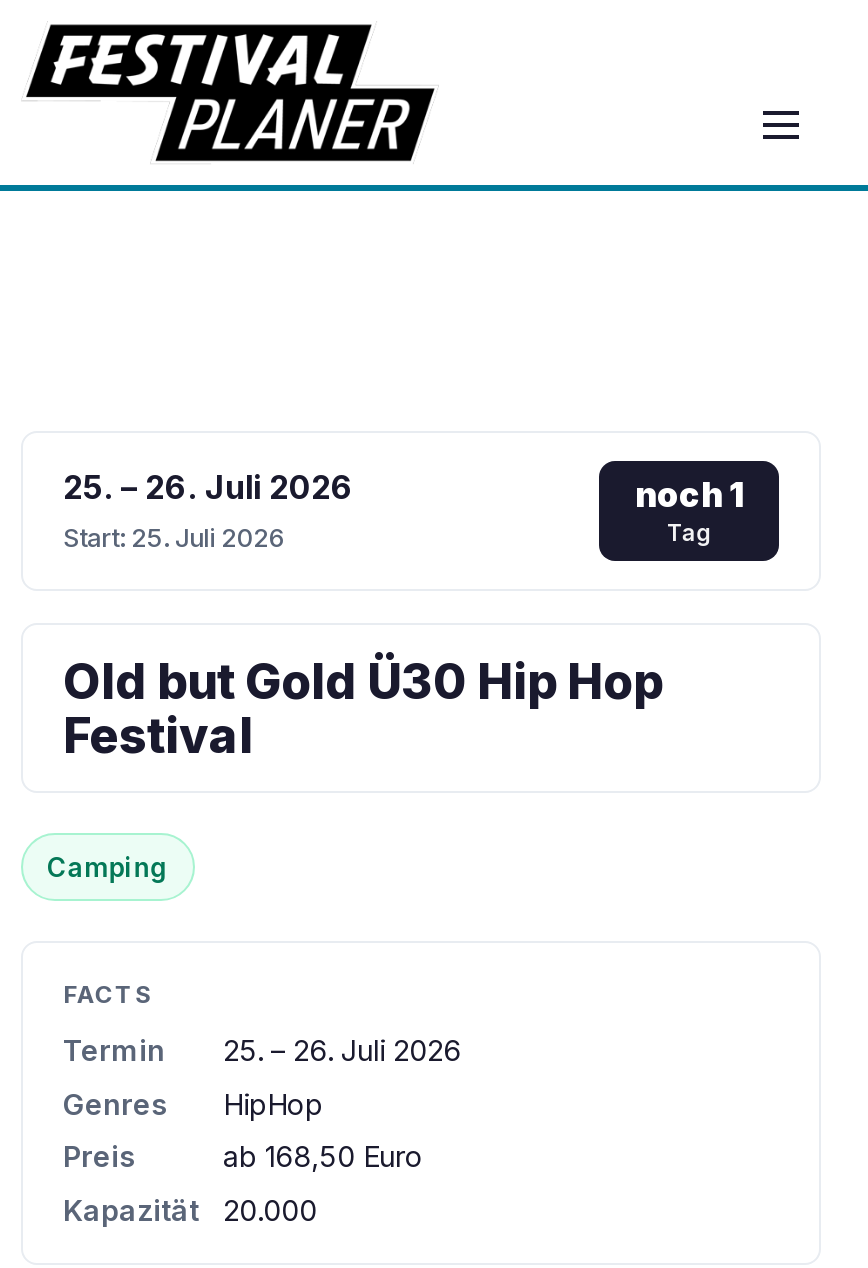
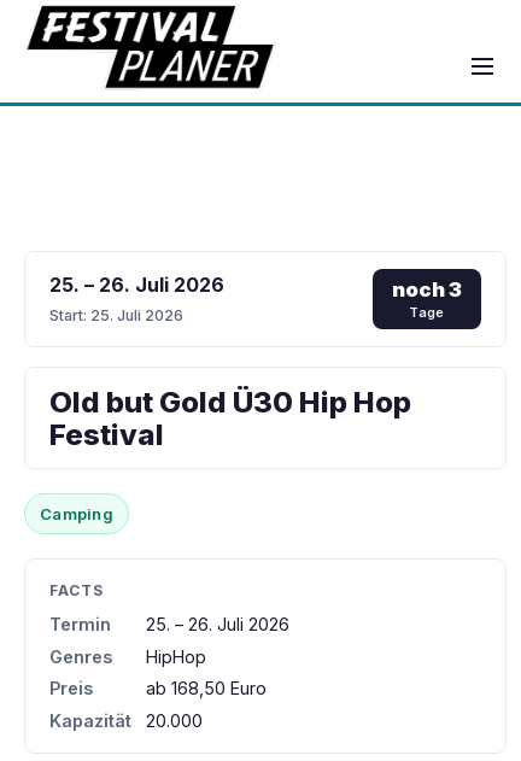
[635,474,743,546] noch 1 | Tag -> [392,277,462,320] noch 3 | Tage

